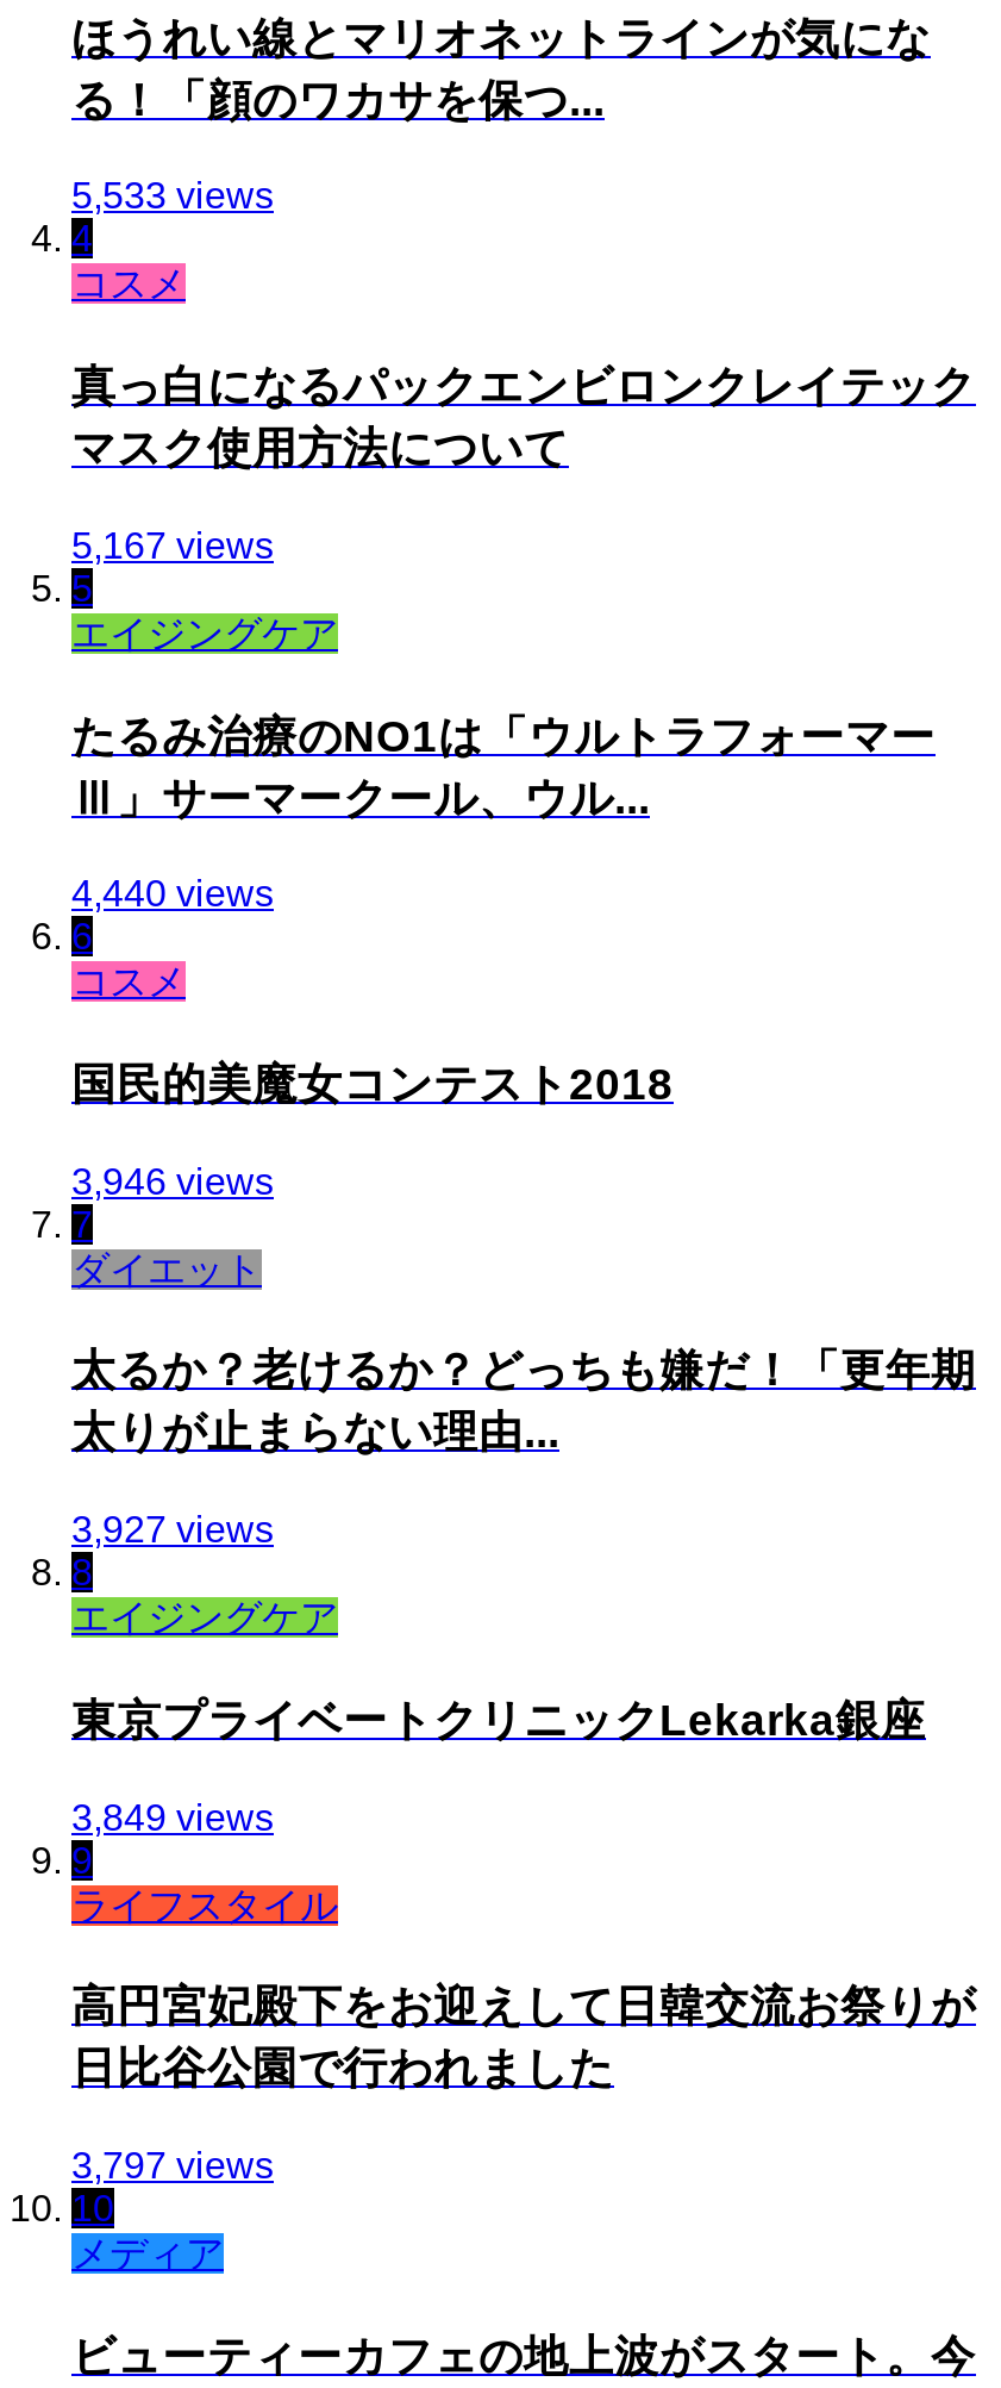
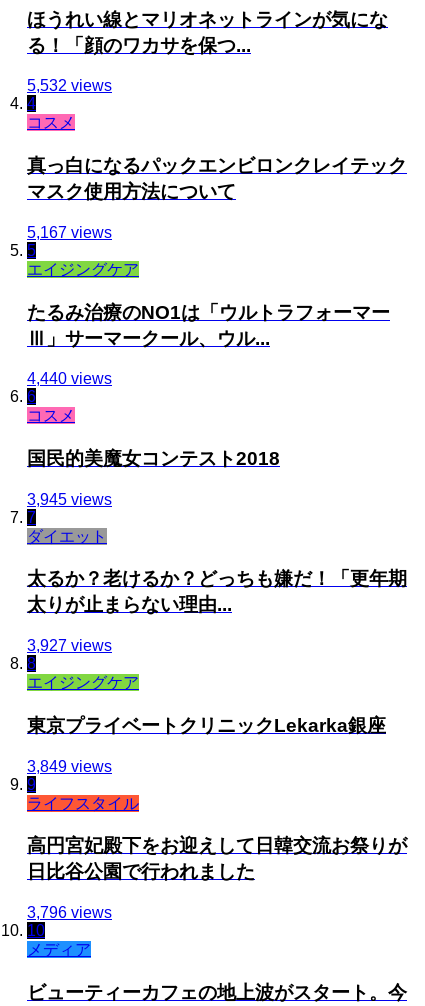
[71,176,274,217] 5,533 views -> [27,77,112,94] 5,532 views
[71,1161,274,1201] 3,946 views -> [27,491,112,508] 3,945 views
[71,2145,274,2186] 3,797 views -> [27,904,112,921] 3,796 views

